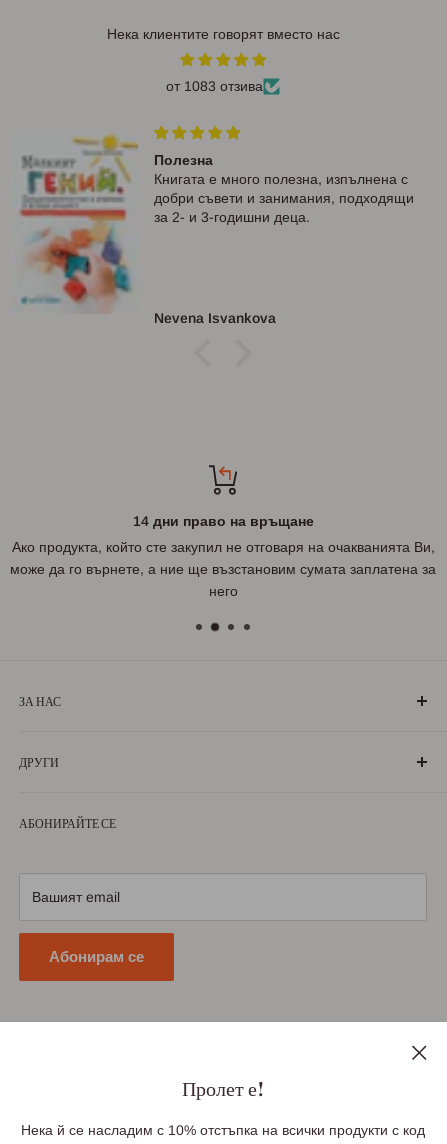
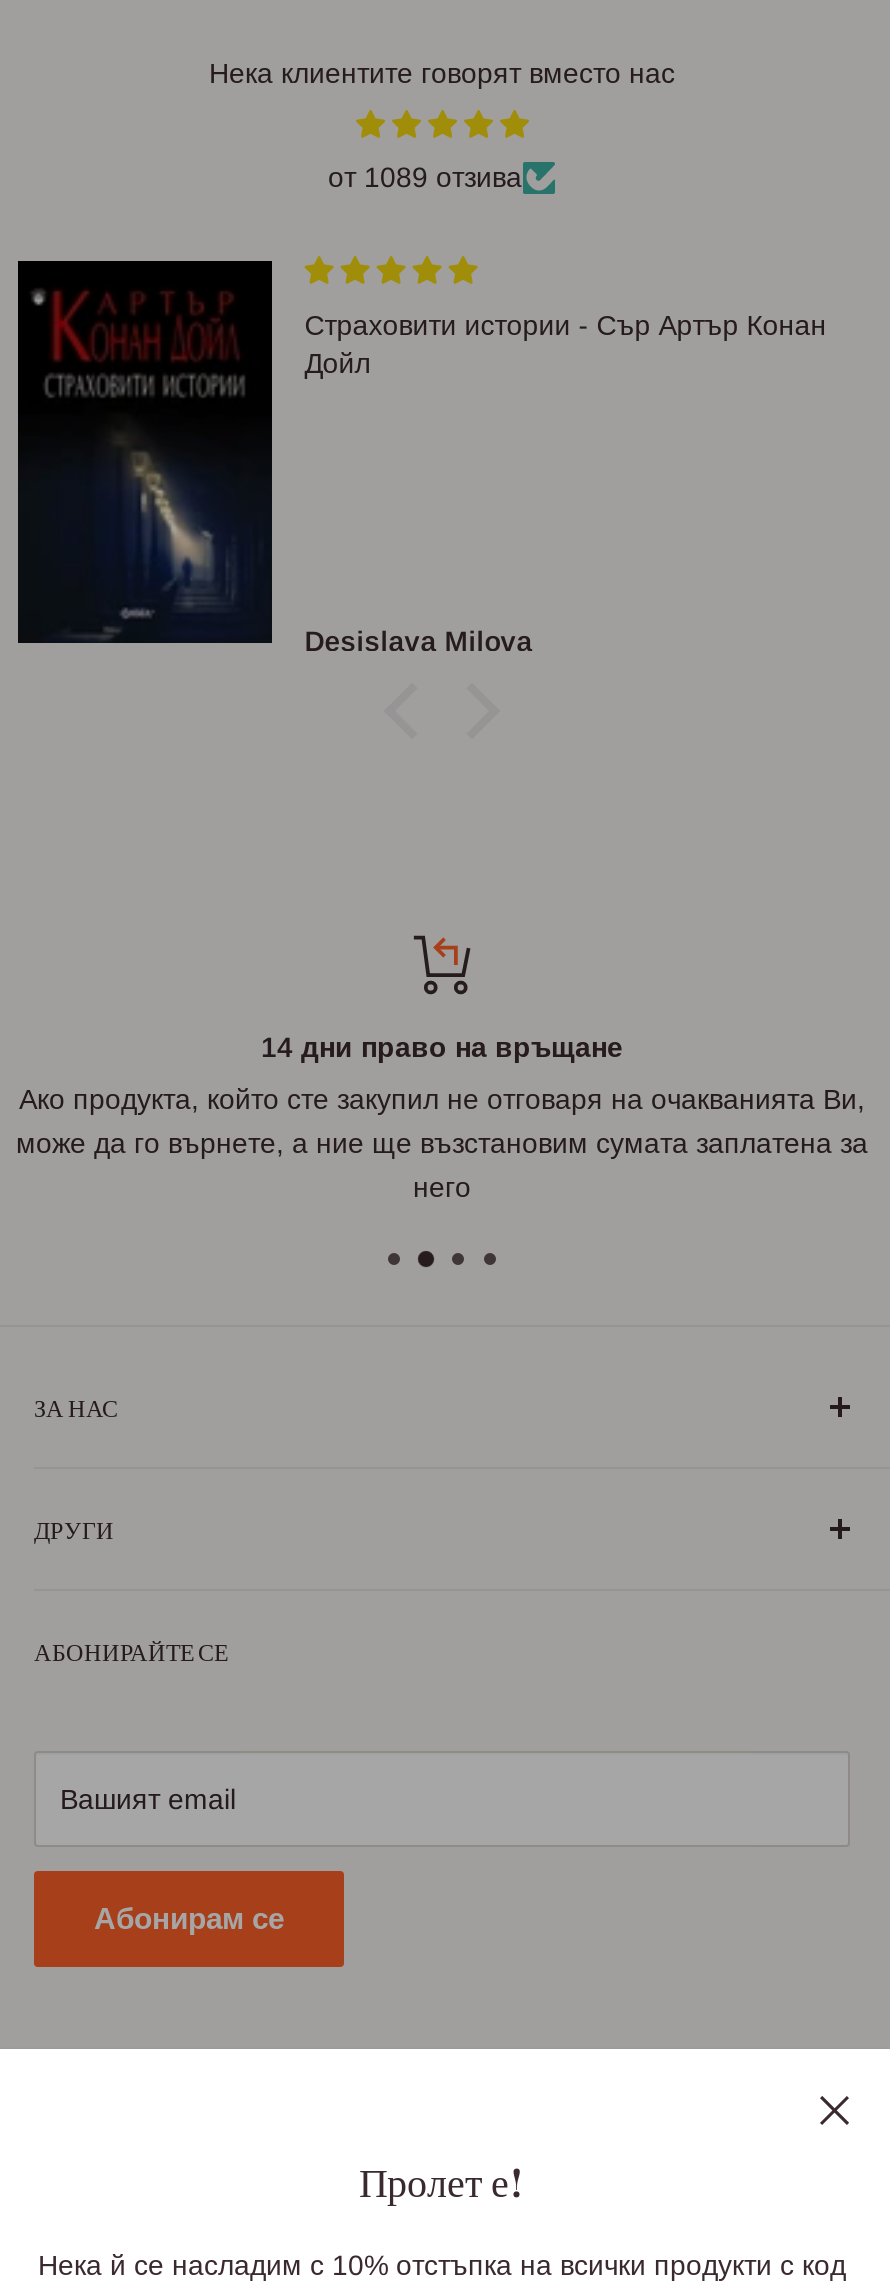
[166,78,263,94] от 1083 отзива -> [328,162,522,194] от 1089 отзива
[11,128,414,319] [image] | Полезна | Книгата е много полезна, изпълнена с | добри съвети и занимания, подходящи | за 2- и 3-годишни деца. -> [16,259,826,645] [image] | Страховити истории - Сър Артър Конан | Дойл
[154,310,276,326] Nevena Isyankova -> [304,625,532,657] Desislava Milova

